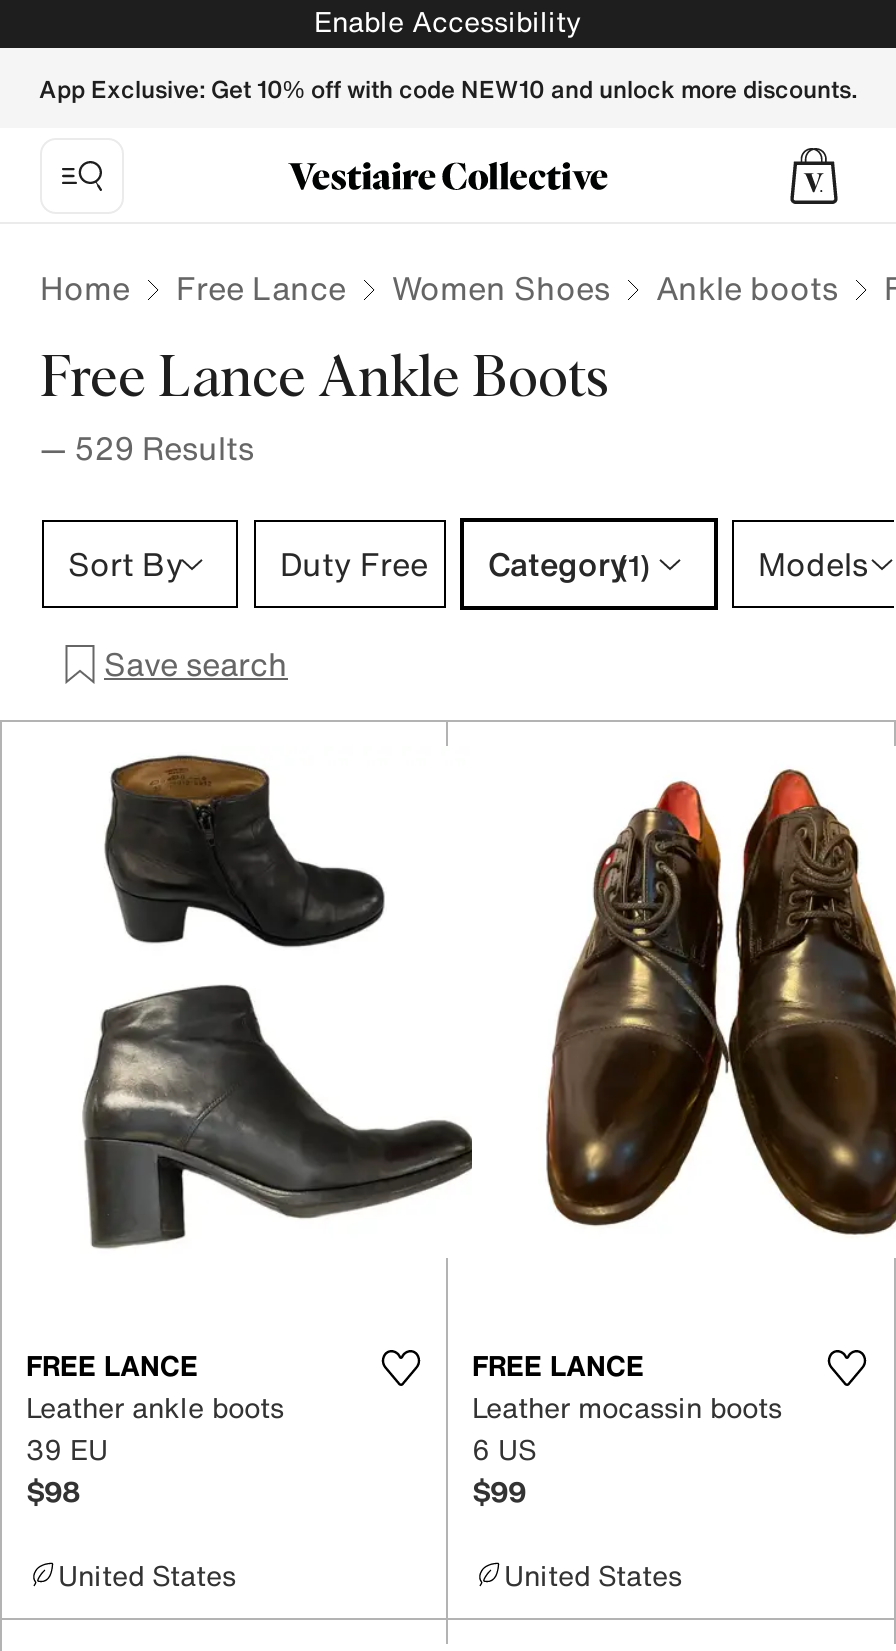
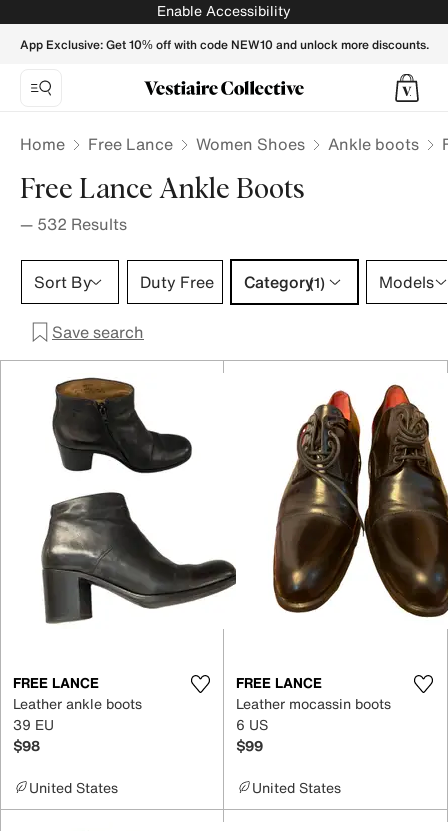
[40,424,254,472] — 529 Results -> [20,212,127,236] — 532 Results

